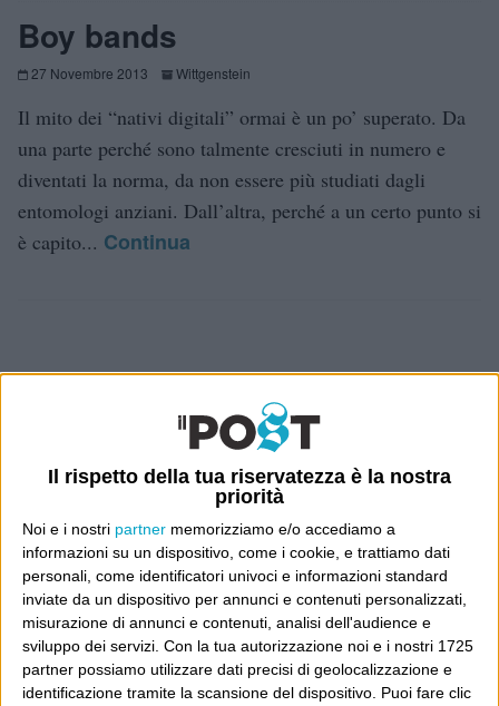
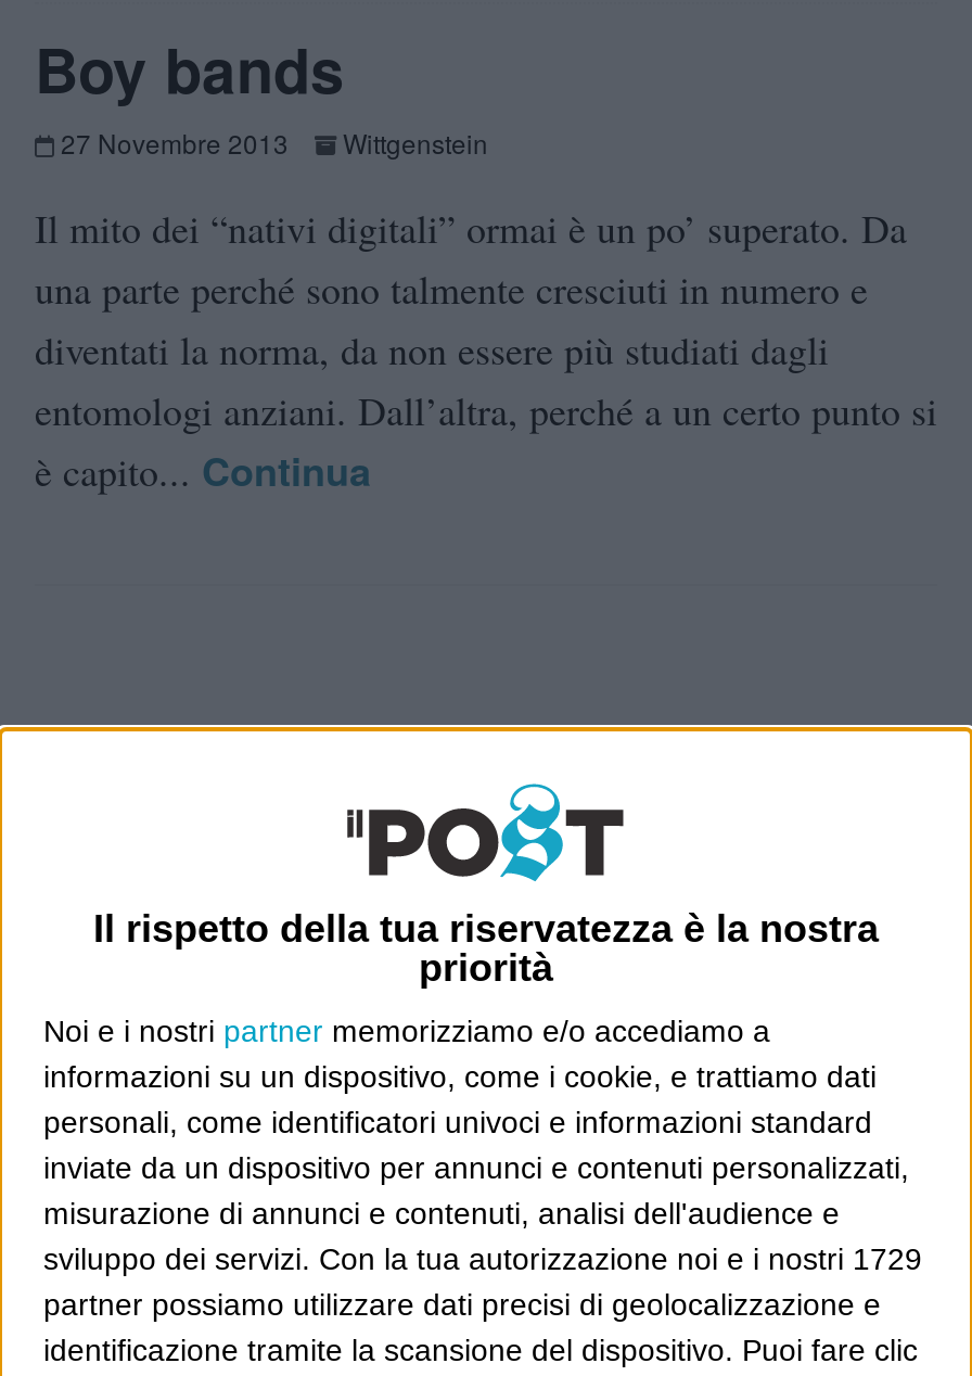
[22,637,473,655] sviluppo dei servizi. Con la tua autorizzazione noi e i nostri 1725 -> [43,1241,922,1276] sviluppo dei servizi. Con la tua autorizzazione noi e i nostri 1729

